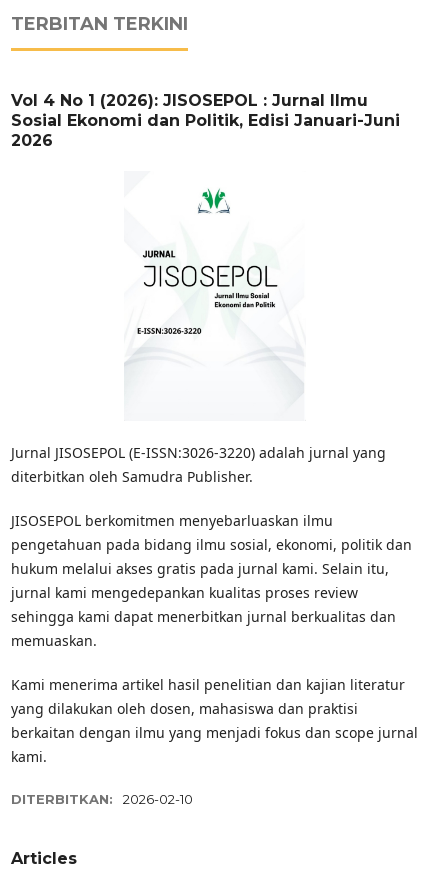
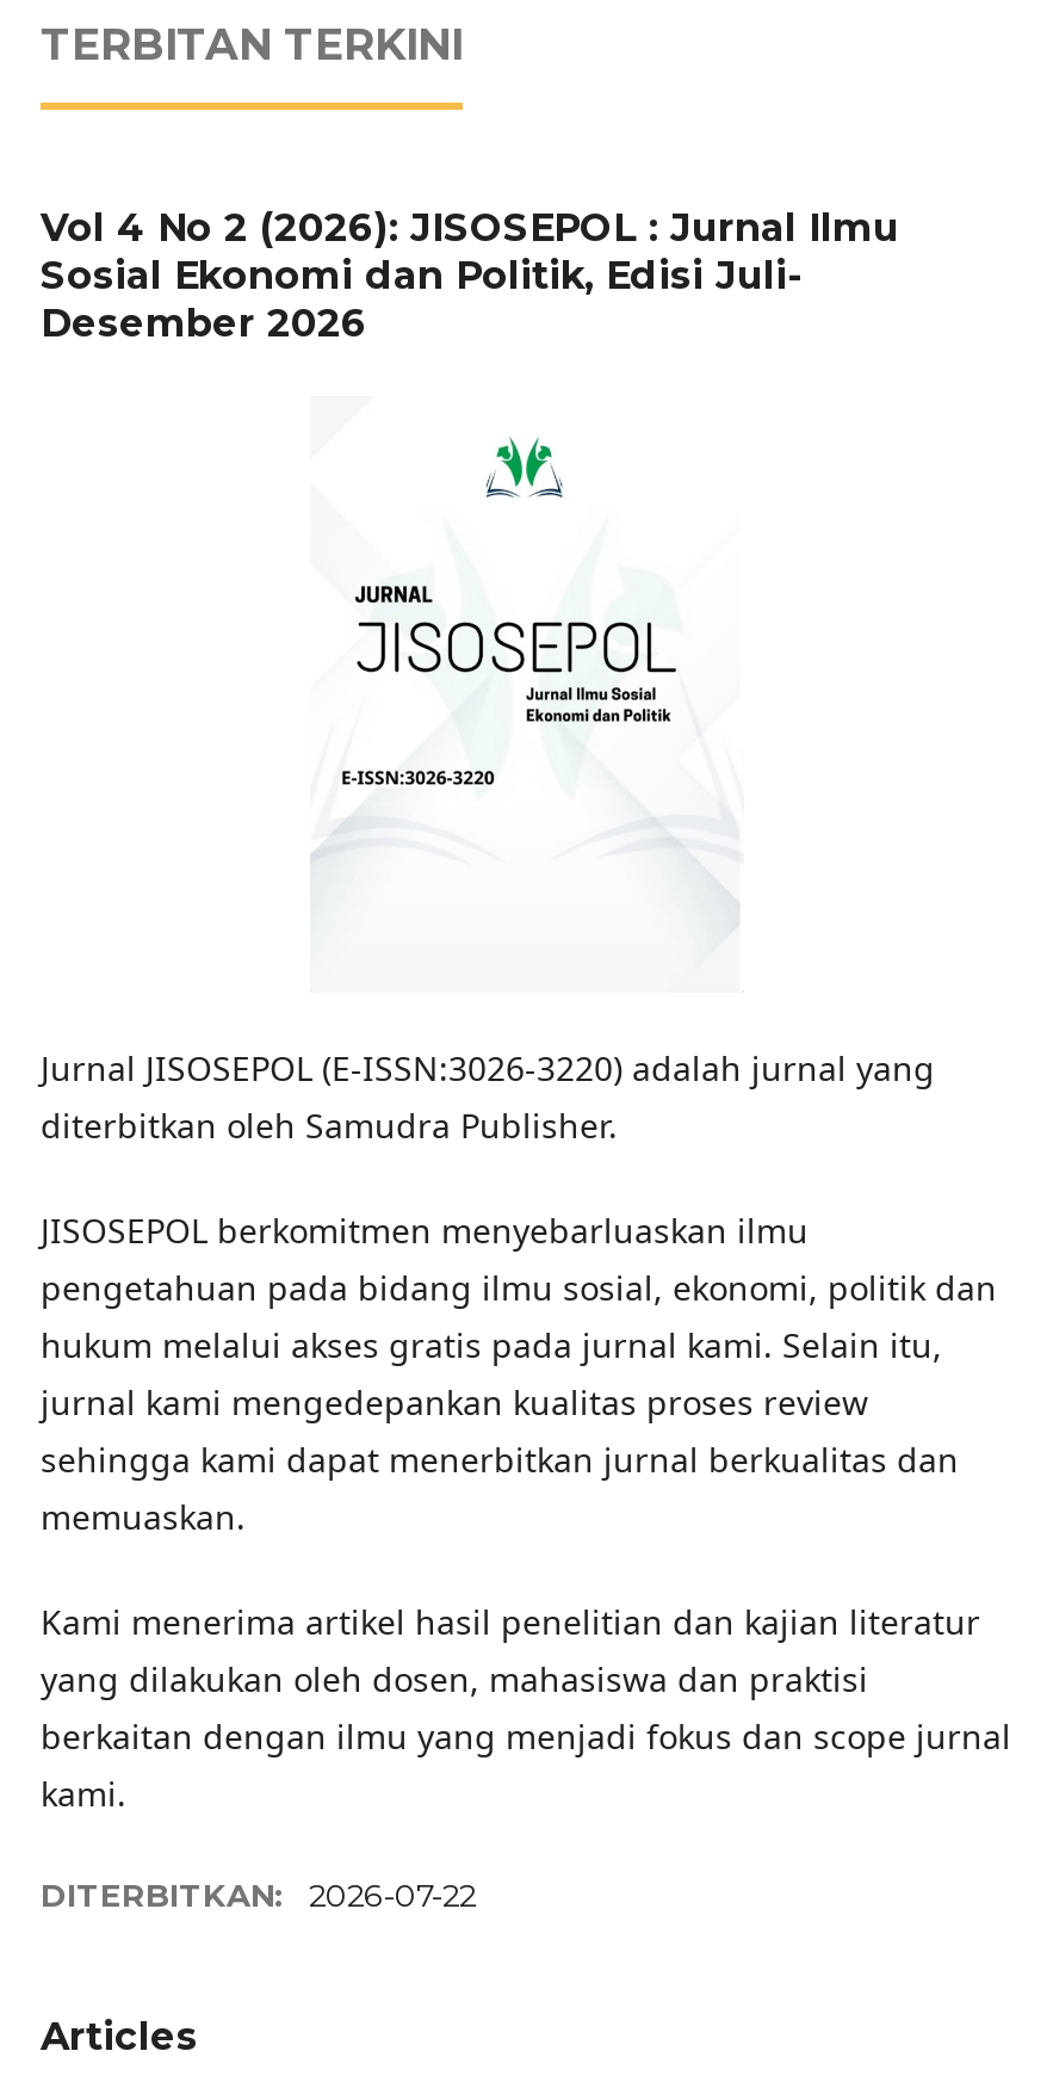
[11,91,400,150] Vol 4 No 1 (2026): JISOSEPOL : Jurnal Ilmu | Sosial Ekonomi dan Politik, Edisi Januari-Juni | 2026 -> [41,205,899,346] Vol 4 No 2 (2026): JISOSEPOL : Jurnal Ilmu | Sosial Ekonomi dan Politik, Edisi Juli- | Desember 2026
[11,791,193,807] DITERBITKAN: 2026-02-10 -> [41,1876,476,1914] DITERBITKAN: 2026-07-22

